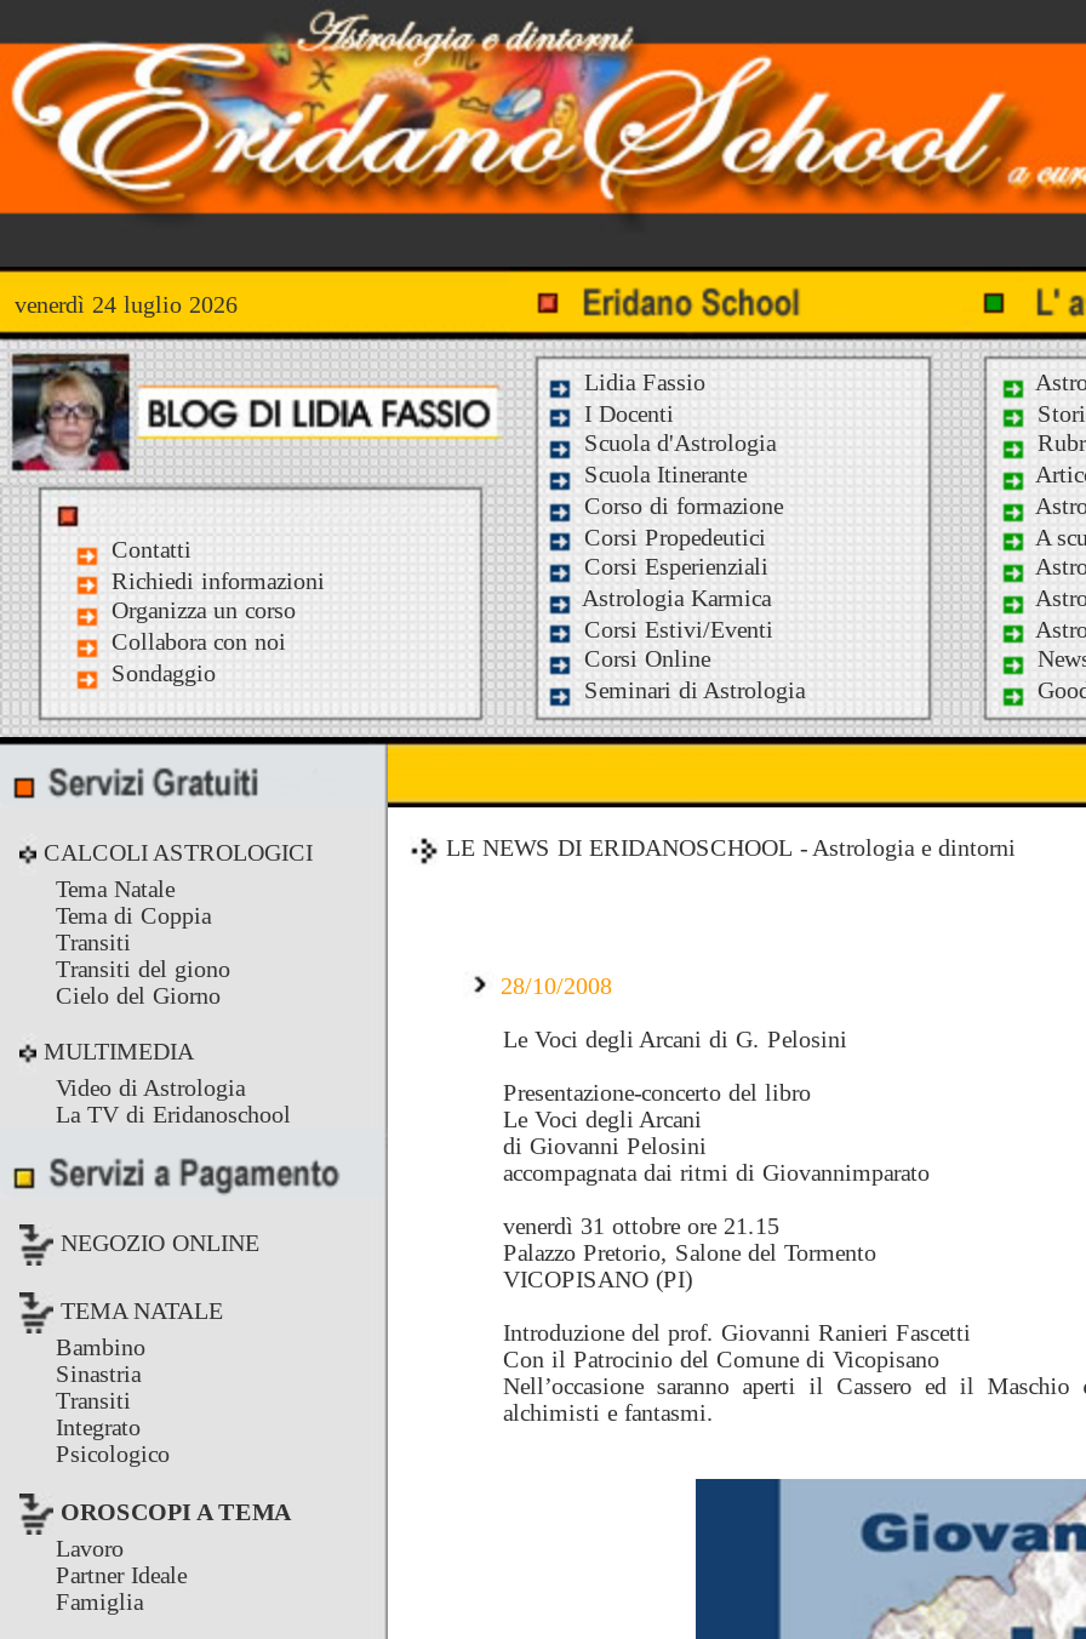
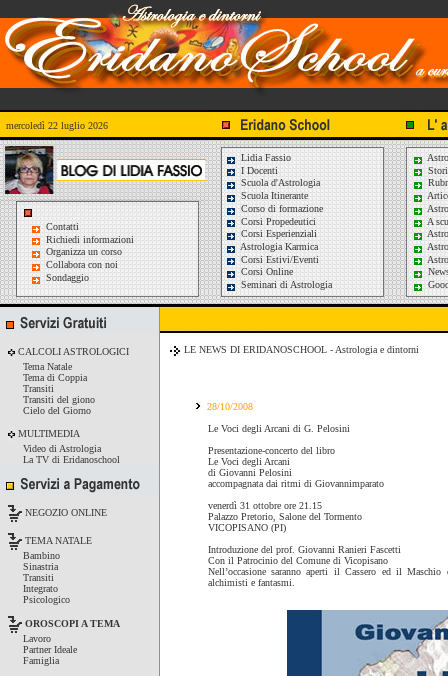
[0,291,238,318] venerdì 24 luglio 2026 -> [0,120,108,131] mercoledì 22 luglio 2026

